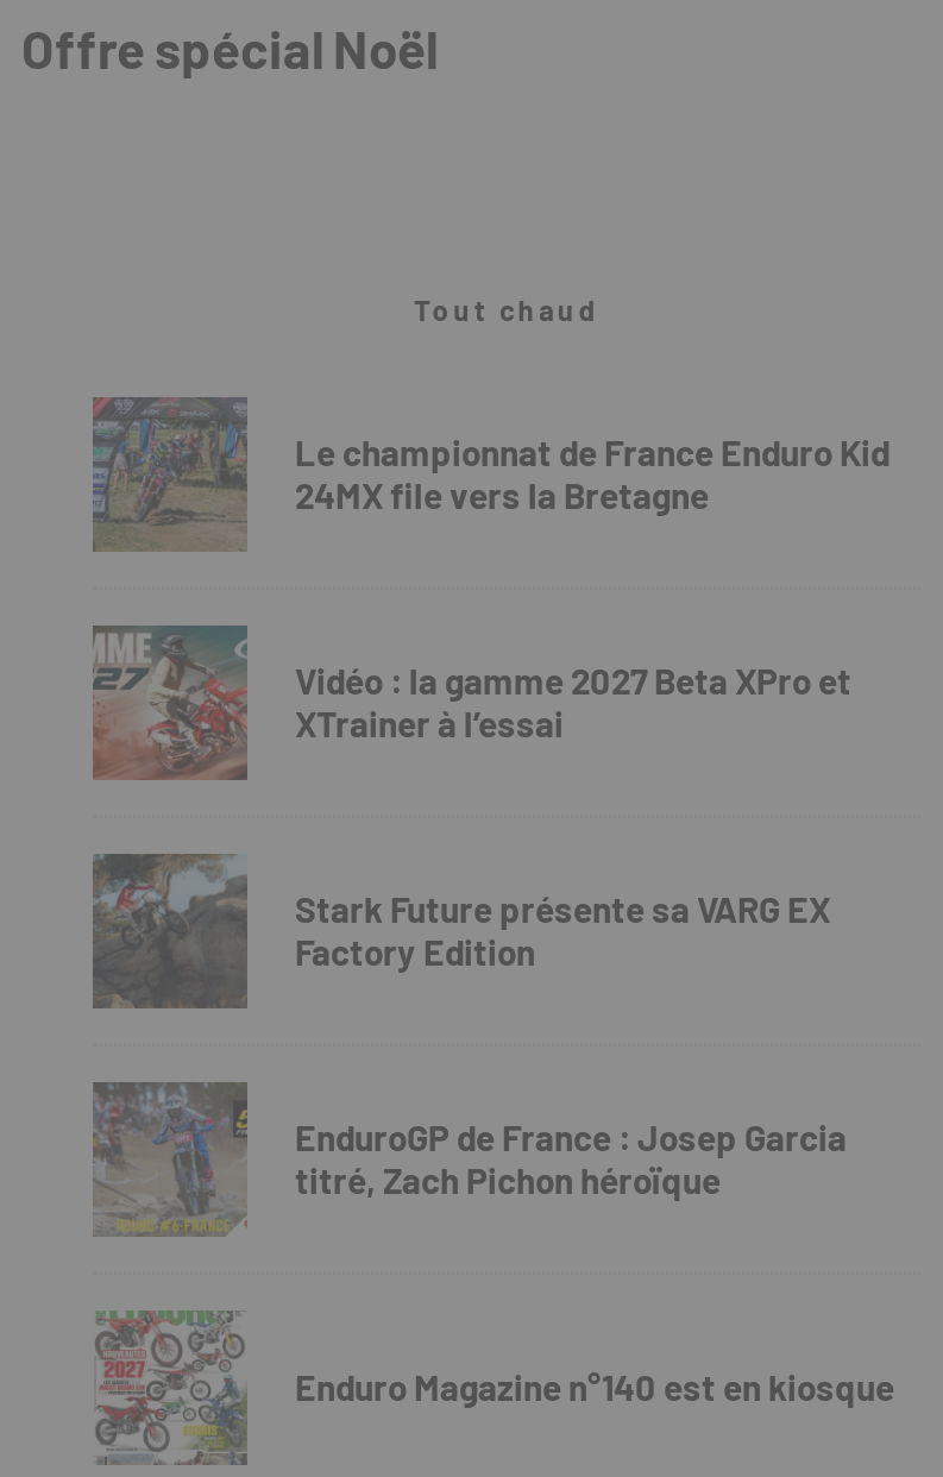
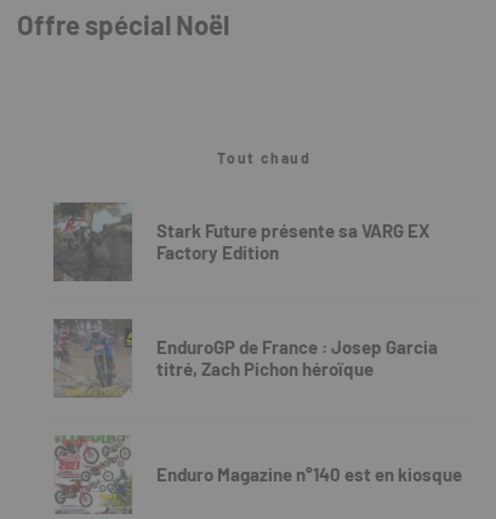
[90,395,889,552] [image] | Le championnat de France Enduro Kid | 24MX file vers la Bretagne -> none
[93,626,851,783] [image] | Vidéo : la gamme 2027 Beta XPro et | XTrainer à l’essai -> none

